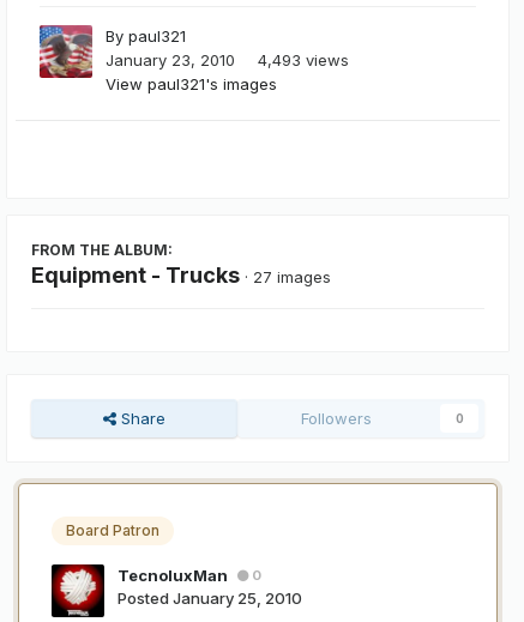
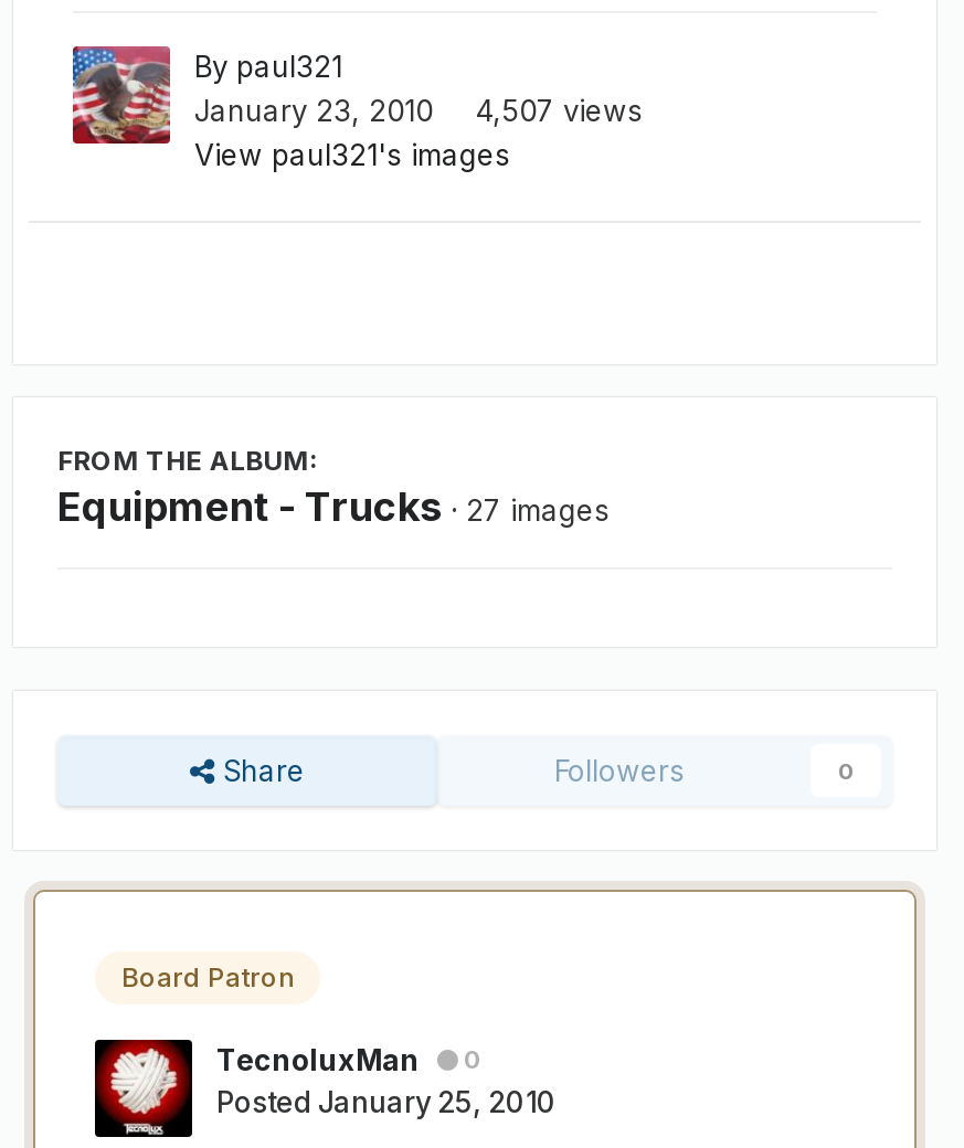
[106,50,349,69] January 23, 2010 4,493 views -> [194,92,643,127] January 23, 2010 4,507 views

